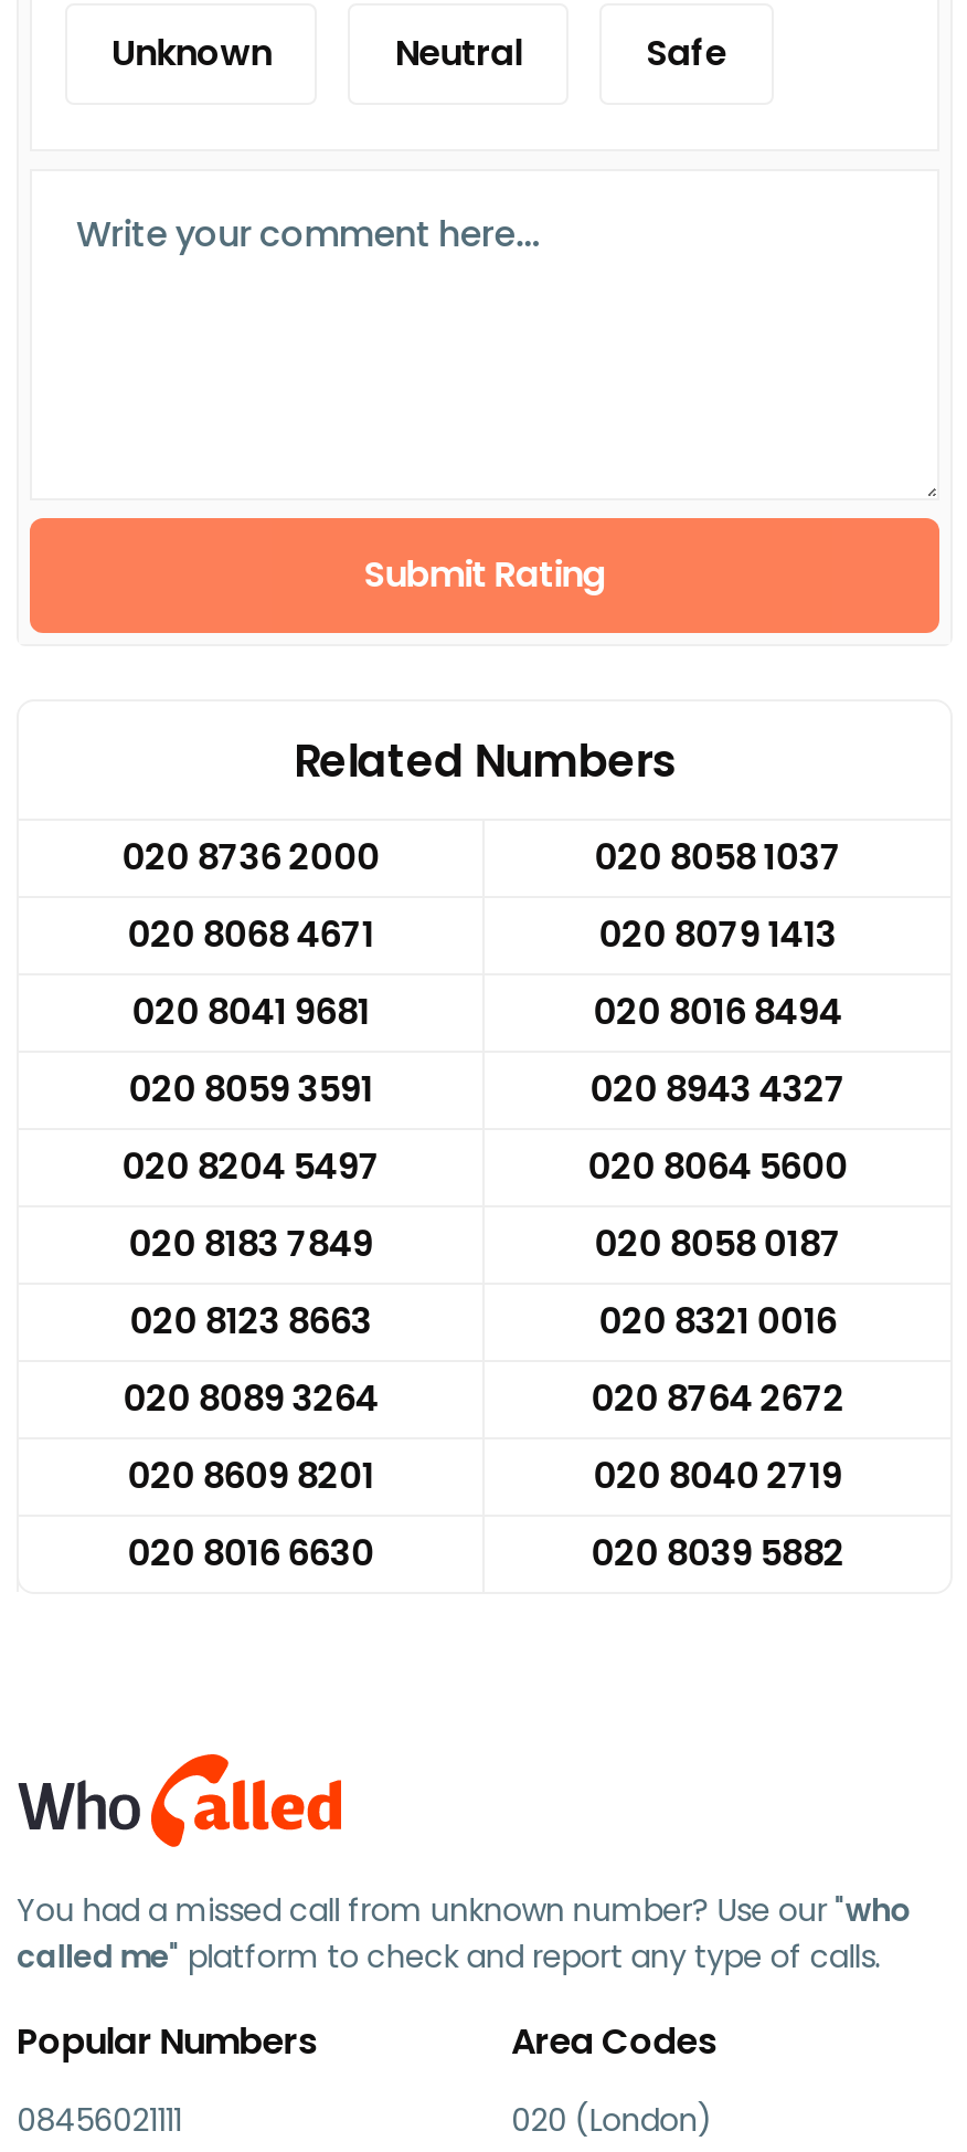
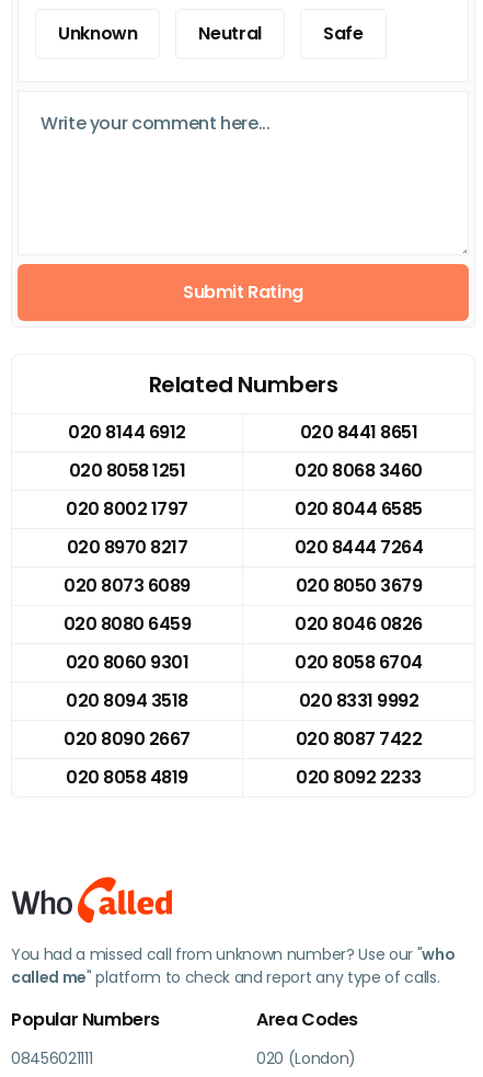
[122,831,380,882] 020 8736 2000 -> [68,419,186,444] 020 8144 6912
[594,831,841,882] 020 8058 1037 -> [300,419,418,444] 020 8441 8651
[127,909,374,959] 020 8068 4671 -> [69,458,186,483] 020 8058 1251
[599,909,837,959] 020 8079 1413 -> [295,458,423,483] 020 8068 3460
[132,986,370,1037] 020 8041 9681 -> [66,496,188,521] 020 8002 1797
[593,986,842,1037] 020 8016 8494 -> [295,496,423,521] 020 8044 6585
[128,1063,373,1114] 020 8059 3591 -> [66,534,188,560] 020 8970 8217
[590,1063,845,1114] 020 8943 4327 -> [294,534,423,560] 020 8444 7264
[122,1141,380,1191] 020 8204 5497 -> [64,573,190,598] 020 8073 6089
[587,1141,848,1191] 020 8064 5600 -> [295,573,422,598] 020 8050 3679
[128,1218,373,1269] 020 8183 7849 -> [63,611,191,636] 020 8080 6459
[594,1218,841,1269] 020 8058 0187 -> [295,611,423,636] 020 8046 0826
[129,1295,372,1346] 020 8123 8663 -> [65,649,189,675] 020 8060 9301
[599,1295,837,1346] 020 8321 0016 -> [295,649,423,675] 020 8058 6704
[123,1373,378,1423] 020 8089 3264 -> [66,688,188,713] 020 8094 3518
[591,1373,844,1423] 020 8764 2672 -> [299,688,419,713] 020 8331 9992
[127,1450,374,1501] 020 8609 8201 -> [64,726,190,751] 020 8090 2667
[593,1450,842,1501] 020 8040 2719 -> [295,726,422,751] 020 8087 7422
[127,1527,374,1578] 020 8016 6630 -> [66,764,188,790] 020 8058 4819
[591,1527,844,1578] 020 8039 5882 -> [296,764,422,790] 020 8092 2233

